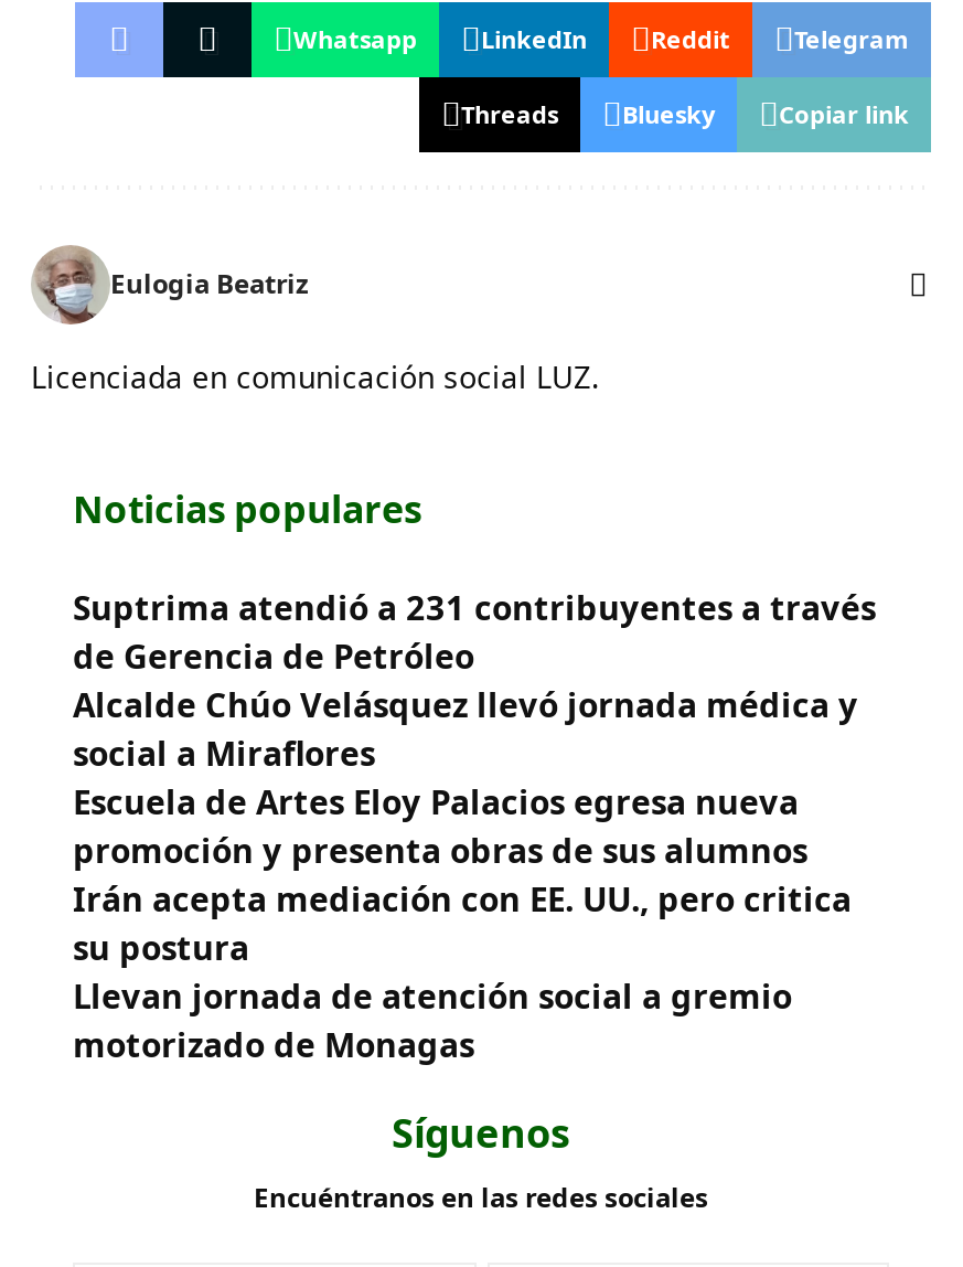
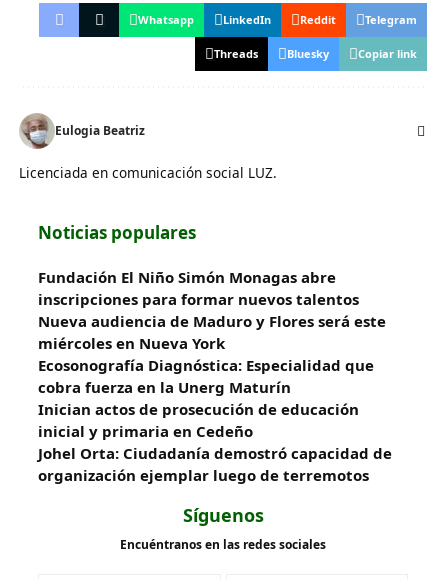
[73,585,876,1066] Suptrima atendió a 231 contribuyentes a través | de Gerencia de Petróleo | Alcalde Chúo Velásquez llevó jornada médica y | social a Miraflores | Escuela de Artes Eloy Palacios egresa nueva | promoción y presenta obras de sus alumnos | Irán acepta mediación con EE. UU., pero critica | su postura | Llevan jornada de atención social a gremio | motorizado de Monagas -> [38,267,392,485] Fundación El Niño Simón Monagas abre | inscripciones para formar nuevos talentos | Nueva audiencia de Maduro y Flores será este | miércoles en Nueva York | Ecosonografía Diagnóstica: Especialidad que | cobra fuerza en la Unerg Maturín | Inician actos de prosecución de educación | inicial y primaria en Cedeño | Johel Orta: Ciudadanía demostró capacidad de | organización ejemplar luego de terremotos

